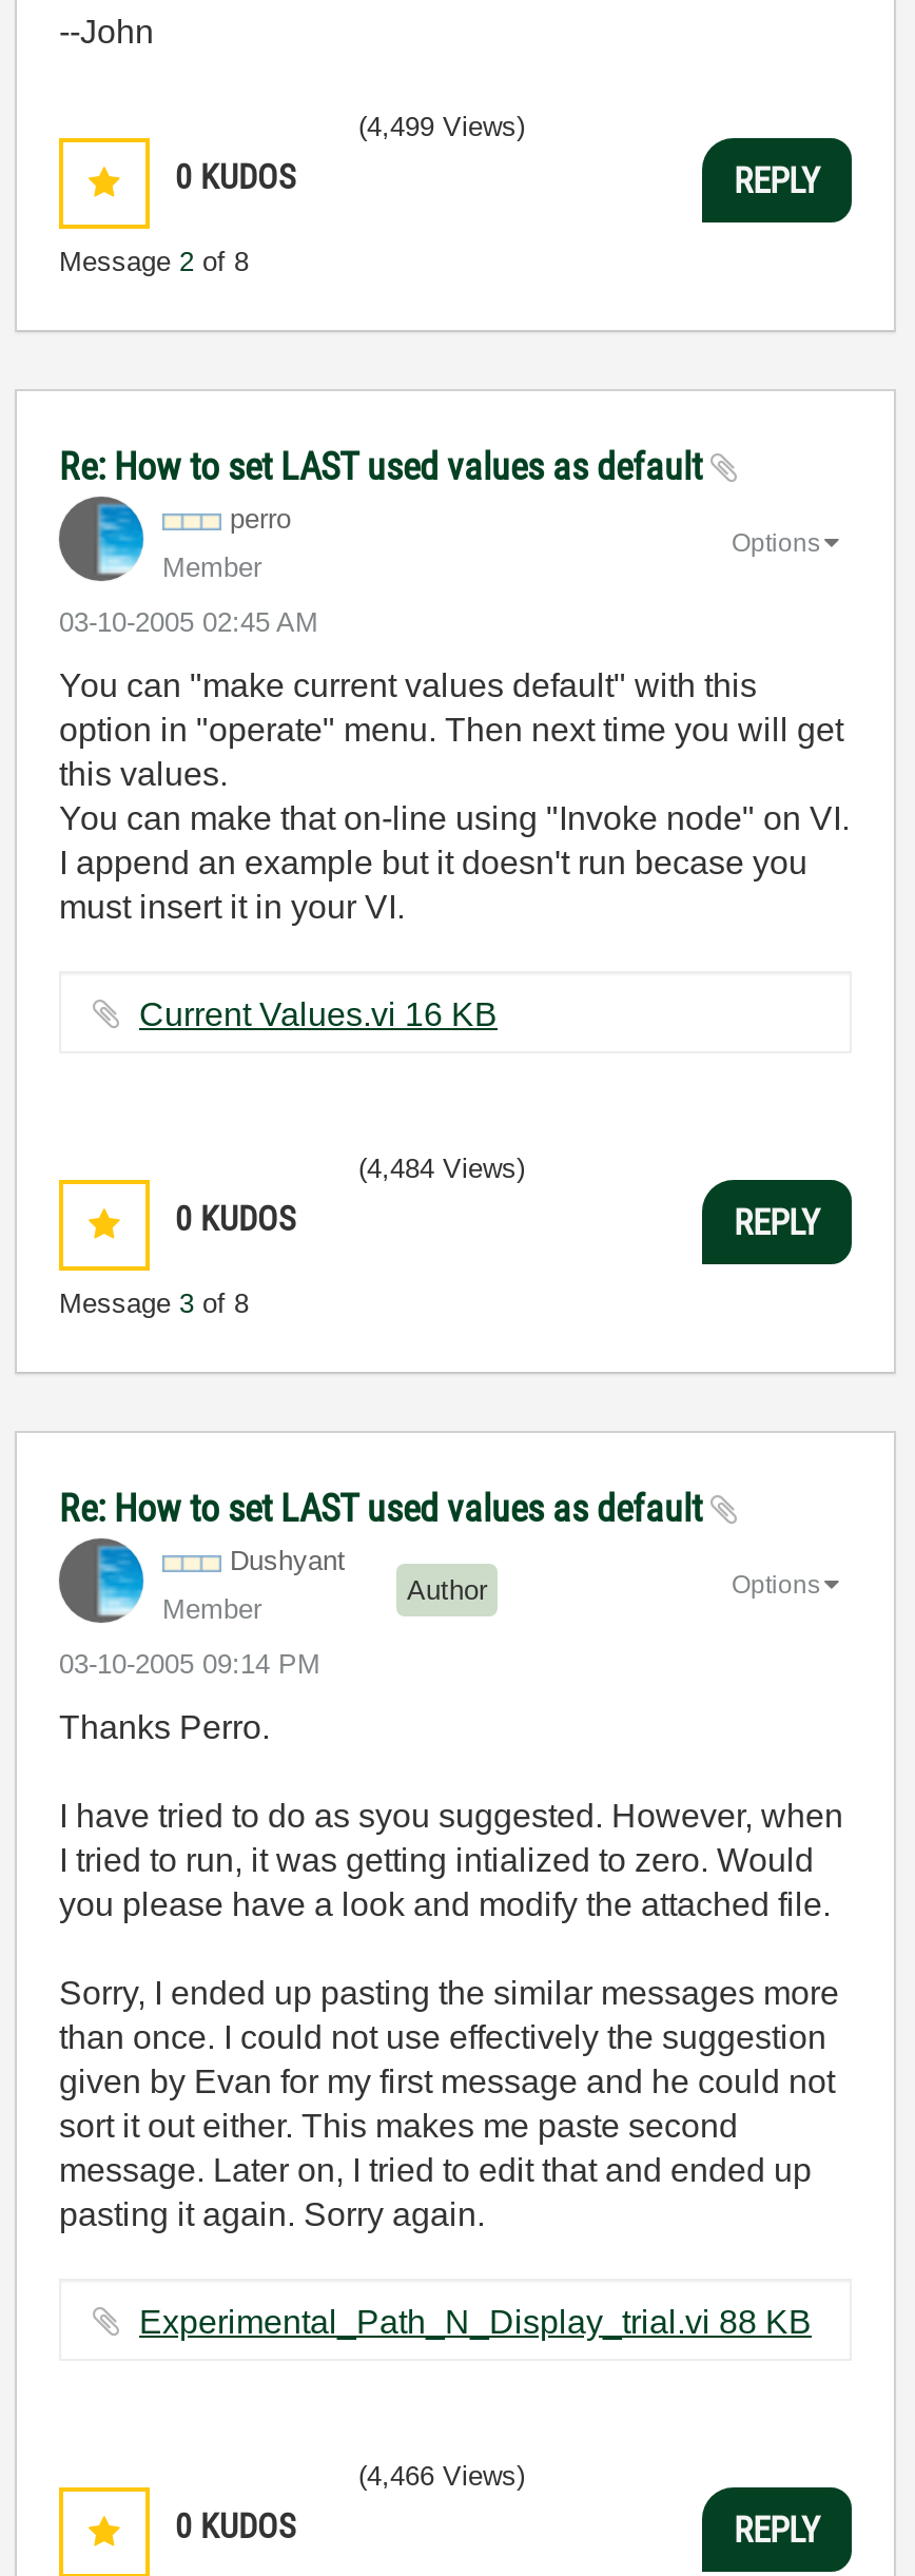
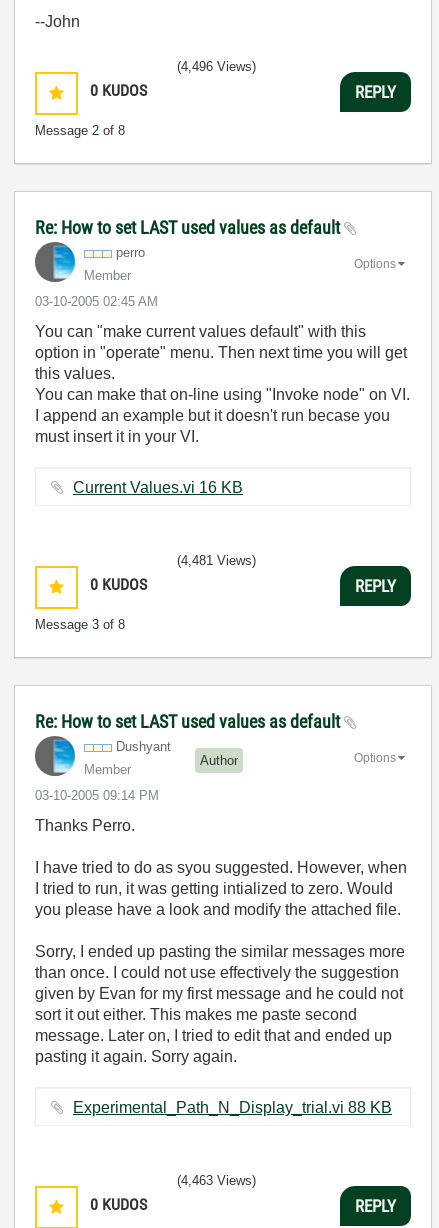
[358,111,525,142] (4,499 Views) -> [177,59,256,74] (4,496 Views)
[358,1153,525,1184] (4,484 Views) -> [177,553,256,568] (4,481 Views)
[358,2460,525,2492] (4,466 Views) -> [177,1173,256,1188] (4,463 Views)

